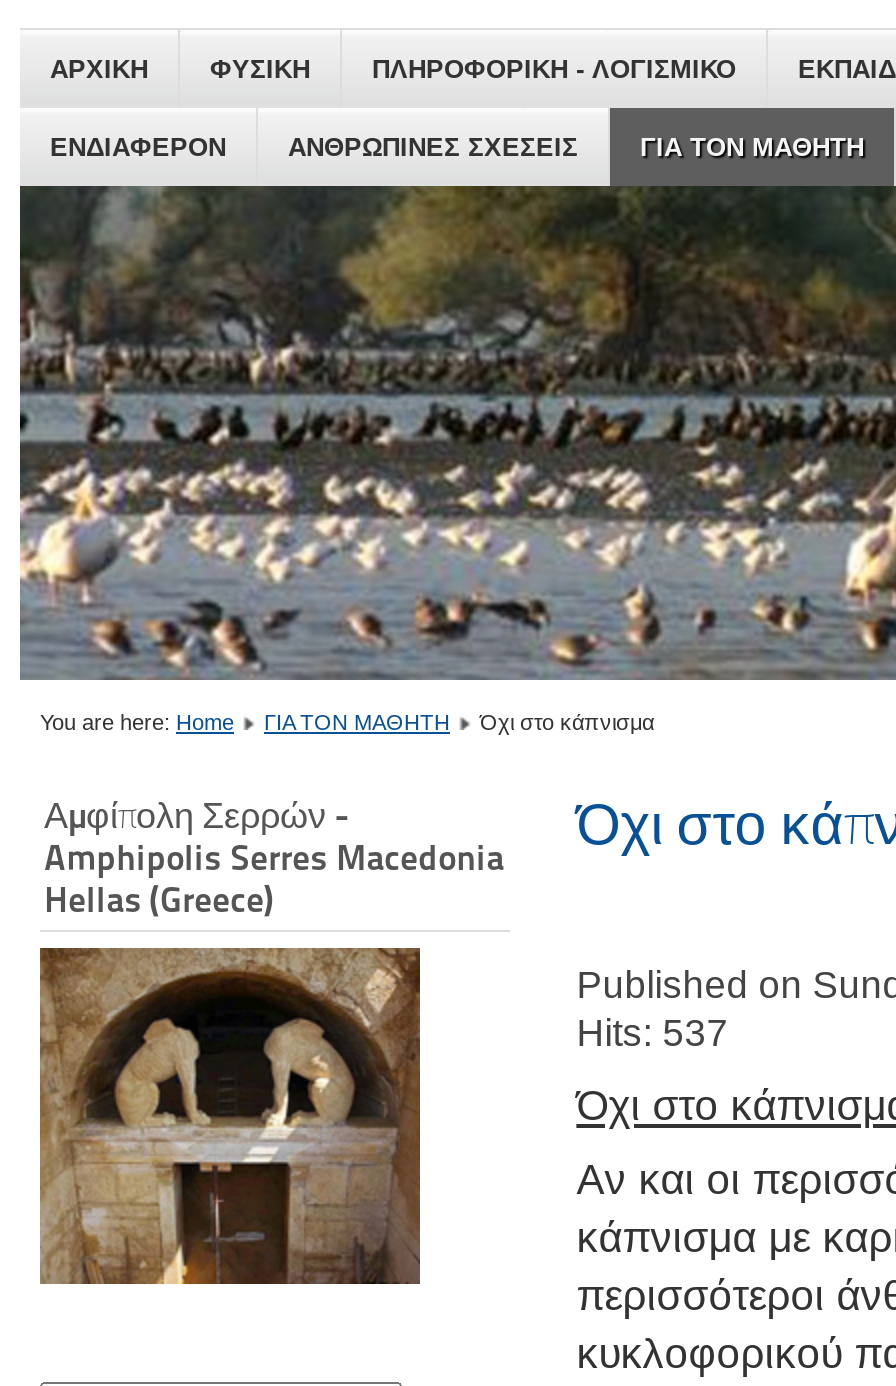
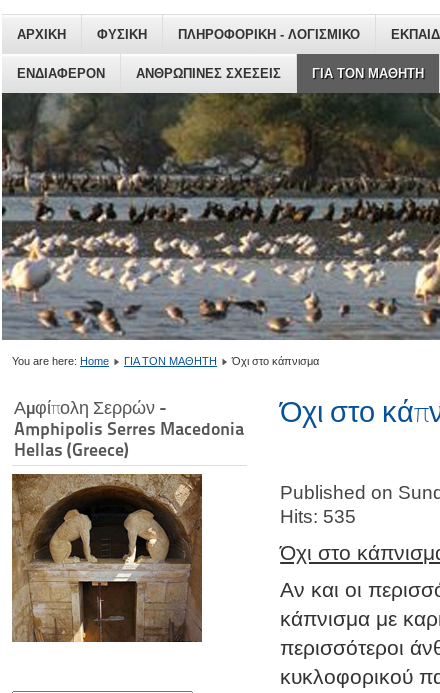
[576,1013,728,1055] Hits: 537 -> [280,506,356,527] Hits: 535

